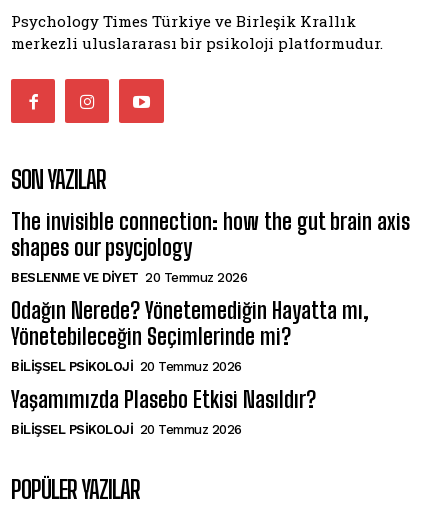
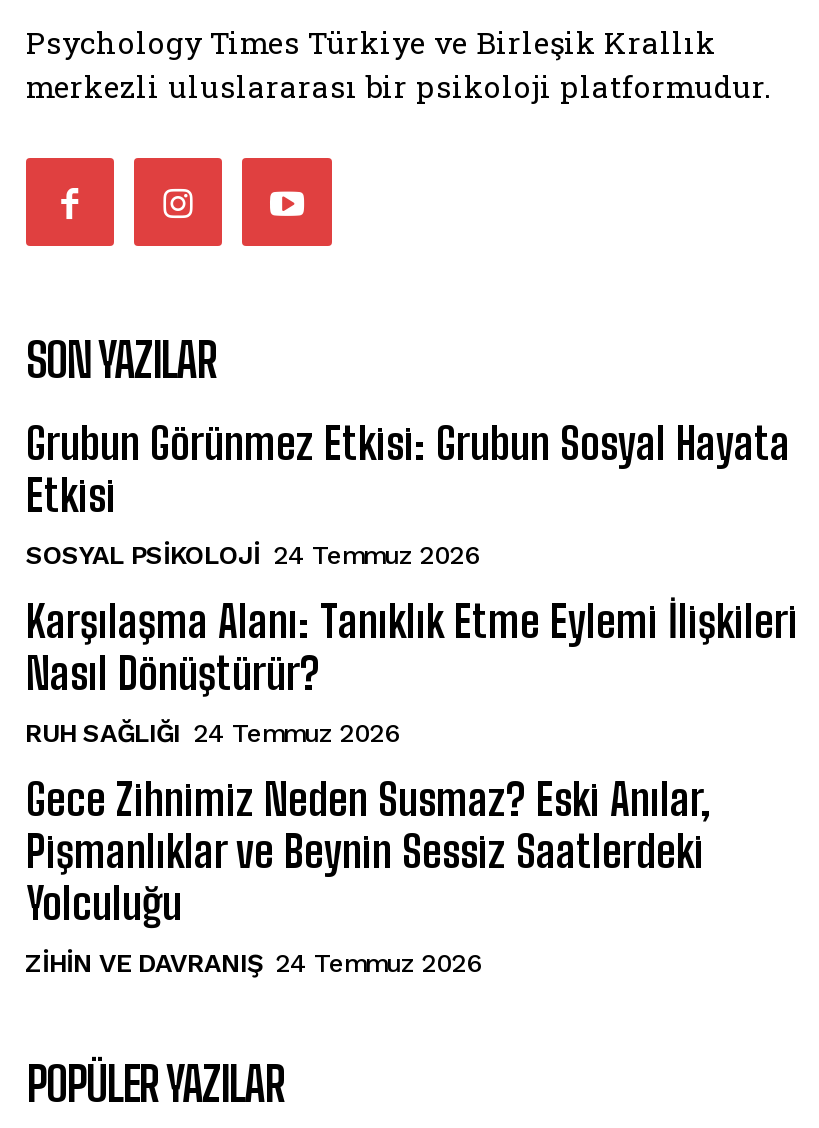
[11,208,410,437] The invisible connection: how the gut brain axis | shapes our psycjology | BESLENME VE DIYET 20 Temmuz 2026 | Odağın Nerede? Yönetemediğin Hayatta mı, | Yönetebileceğin Seçimlerinde mi? | BILIŞSEL PSIKOLOJI 20 Temmuz 2026 | Yaşamımızda Plasebo Etkisi Nasıldır? | BILIŞSEL PSIKOLOJI 20 Temmuz 2026 -> [26,417,798,979] Grubun Görünmez Etkisi: Grubun Sosyal Hayata | Etkisi | SOSYAL PSIKOLOJI 24 Temmuz 2026 | Karşılaşma Alanı: Tanıklık Etme Eylemi İlişkileri | Nasıl Dönüştürür? | RUH SAĞLIĞI 24 Temmuz 2026 | Gece Zihnimiz Neden Susmaz? Eski Anılar, | Pişmanlıklar ve Beynin Sessiz Saatlerdeki | Yolculuğu | ZIHIN VE DAVRANIŞ 24 Temmuz 2026

